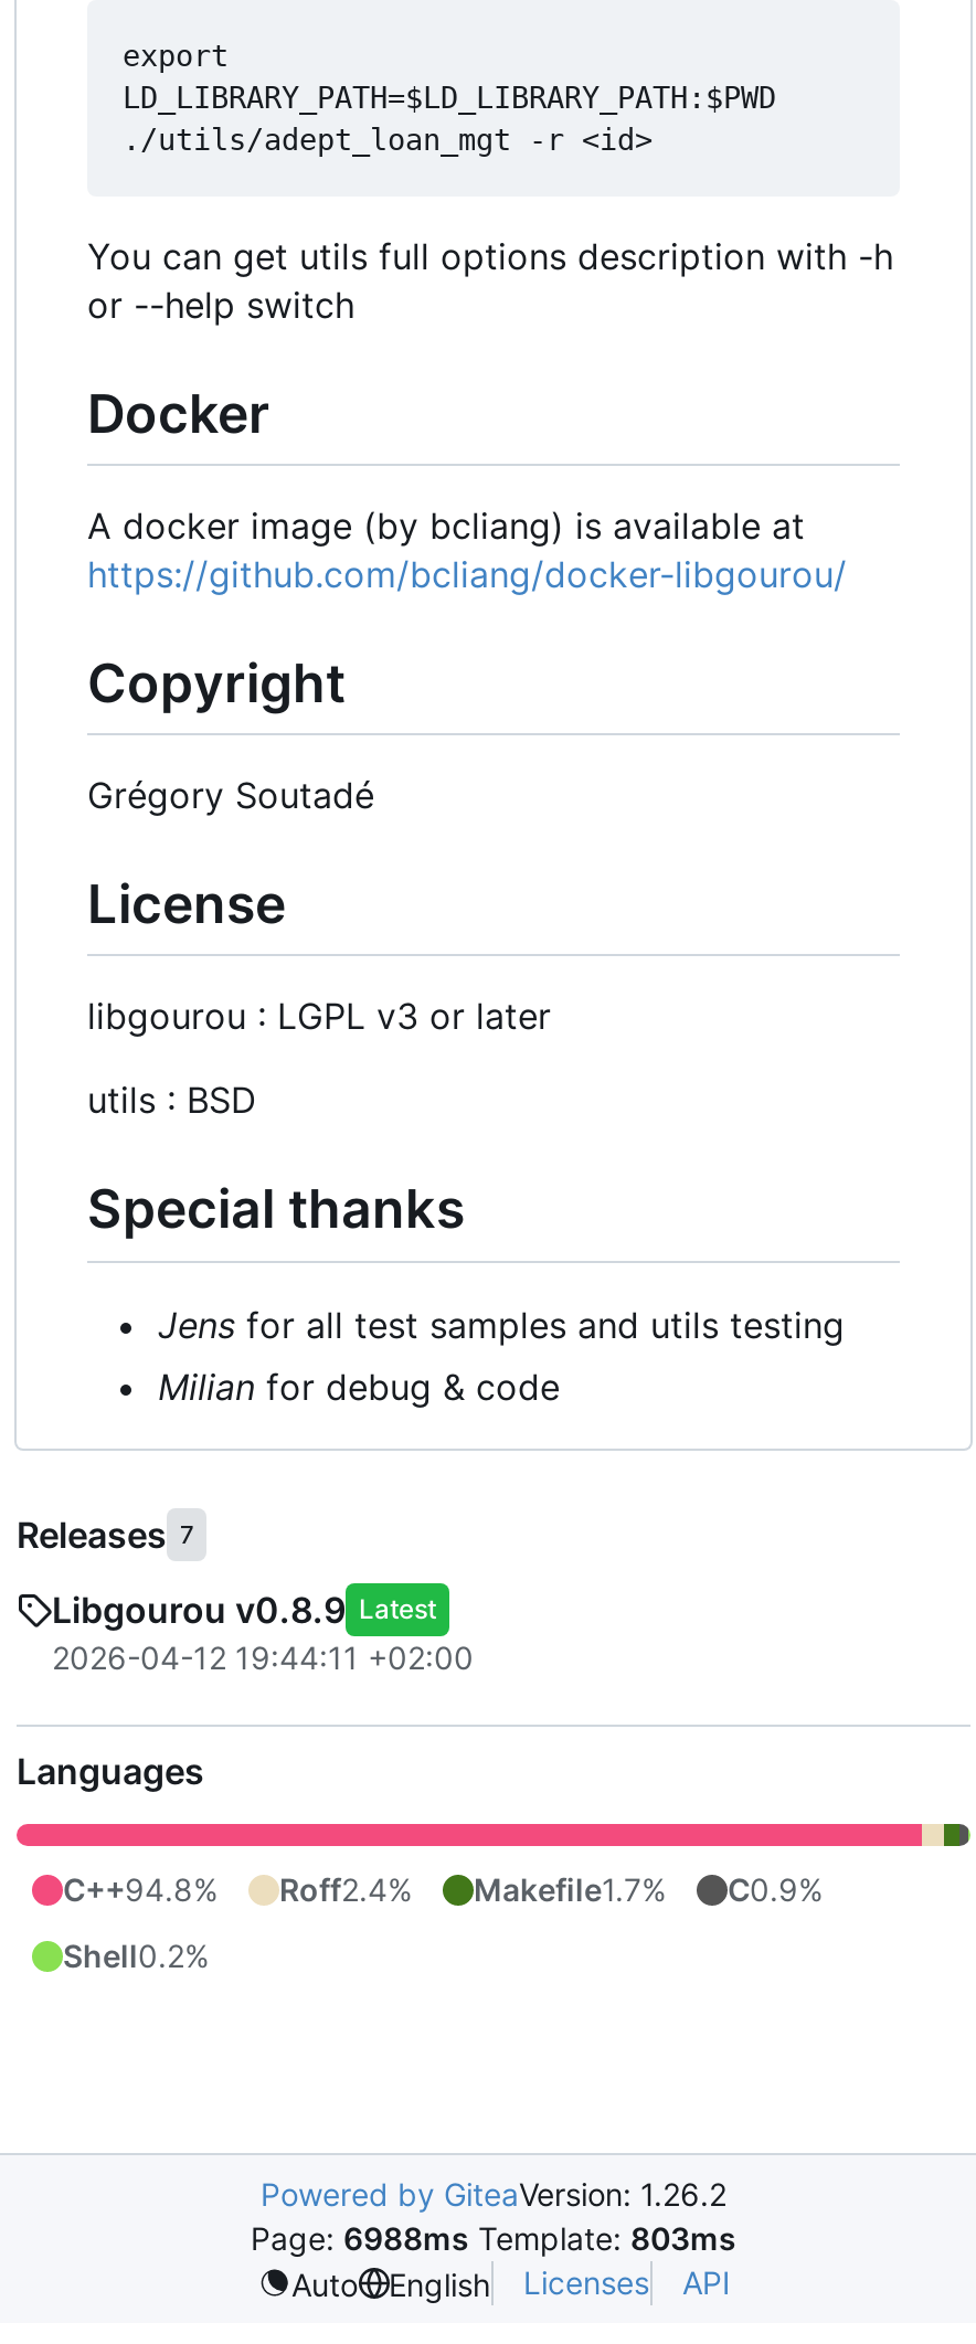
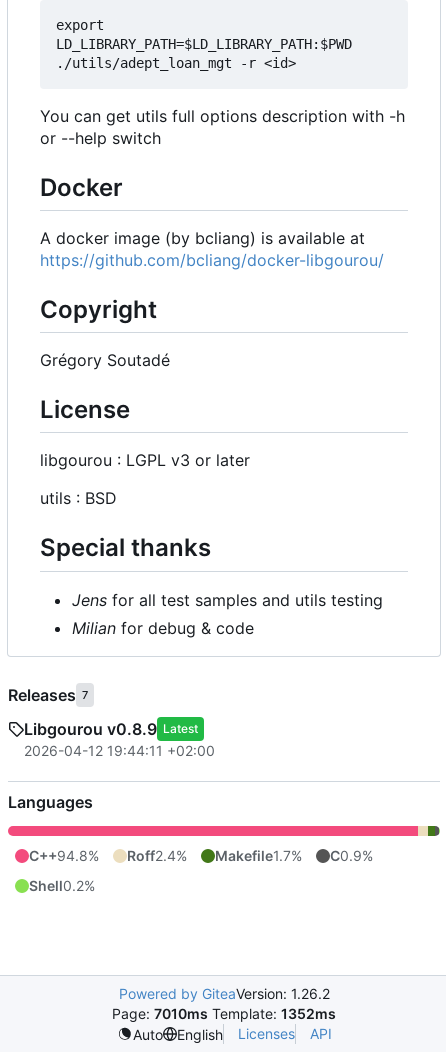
[251,2219,736,2257] Page: 6988ms Template: 803ms -> [112,1005,336,1022] Page: 7010ms Template: 1352ms

